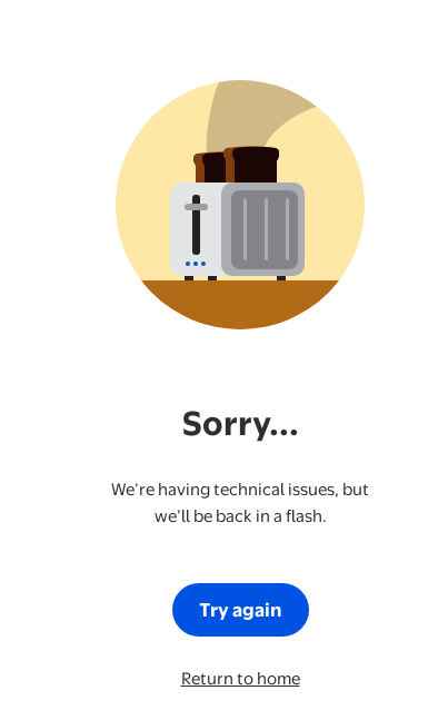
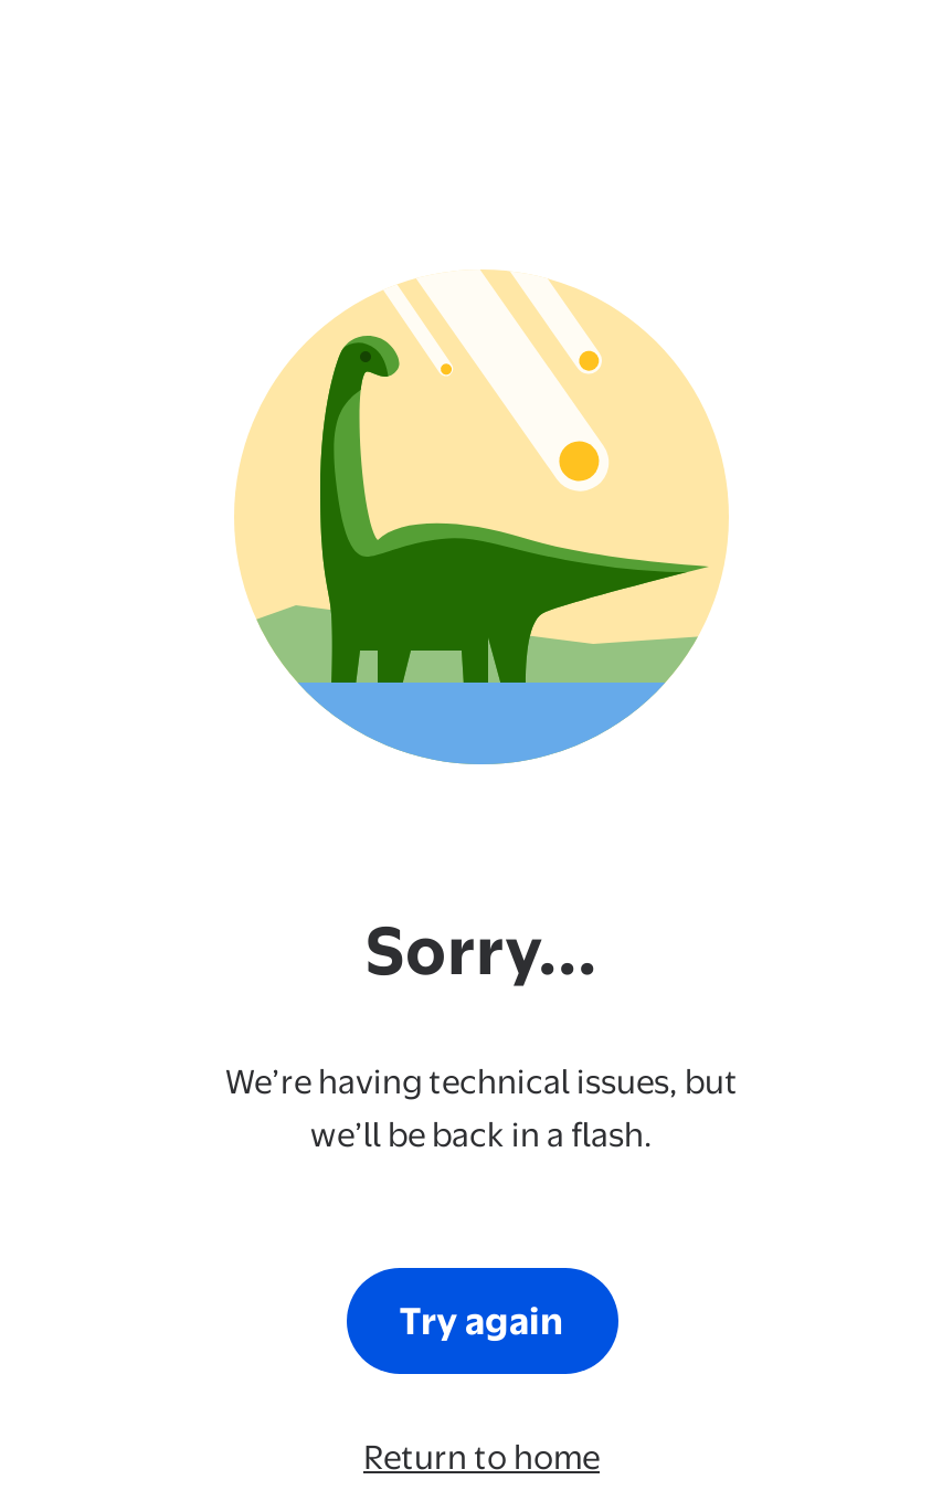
[128,80,350,331] [image] -> [256,272,707,767] [image]

